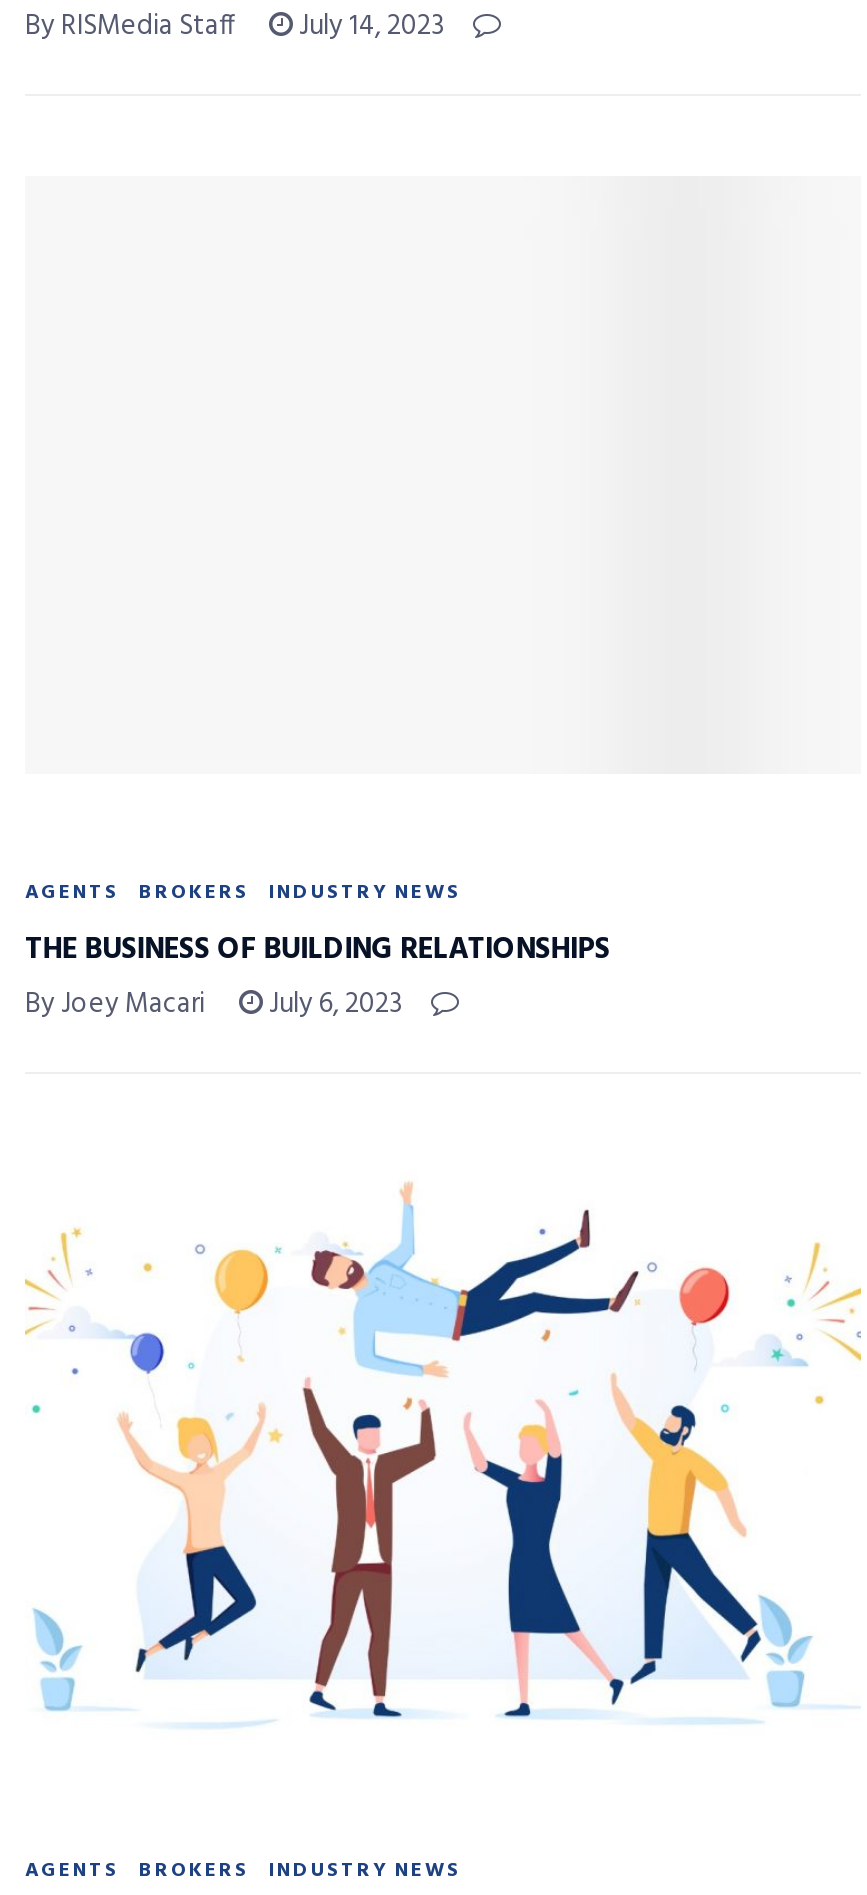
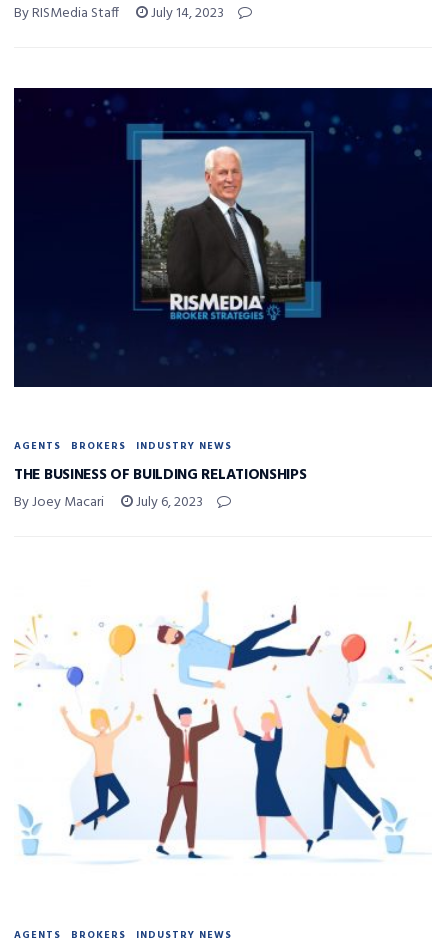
none -> [13,87,433,388] [image]

